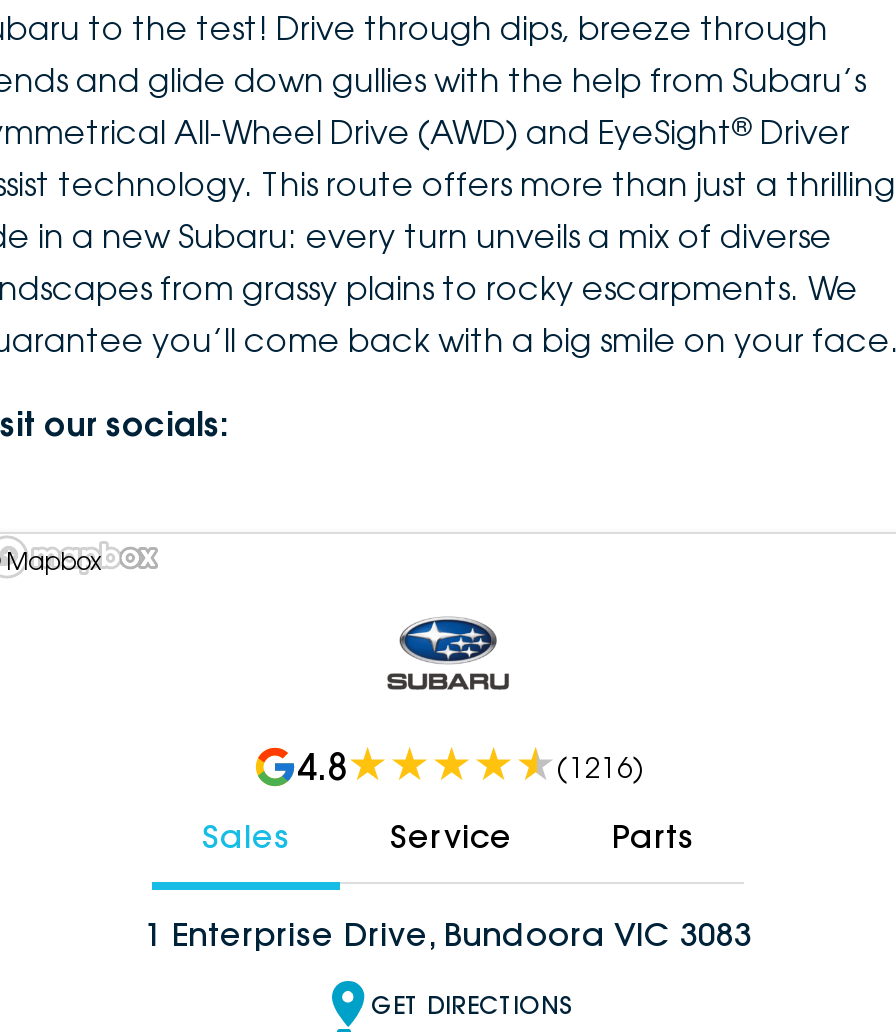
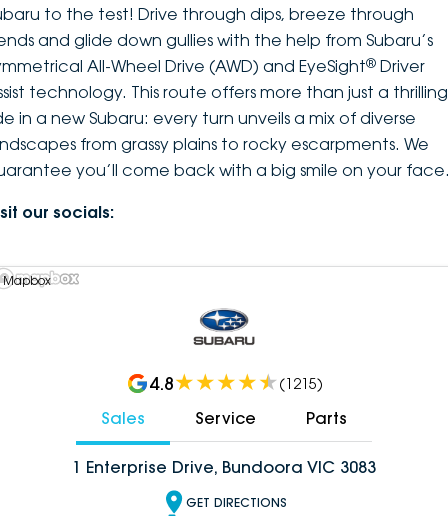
[557,750,645,784] (1216) -> [278,375,322,392] (1215)

